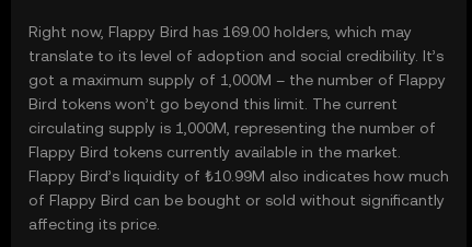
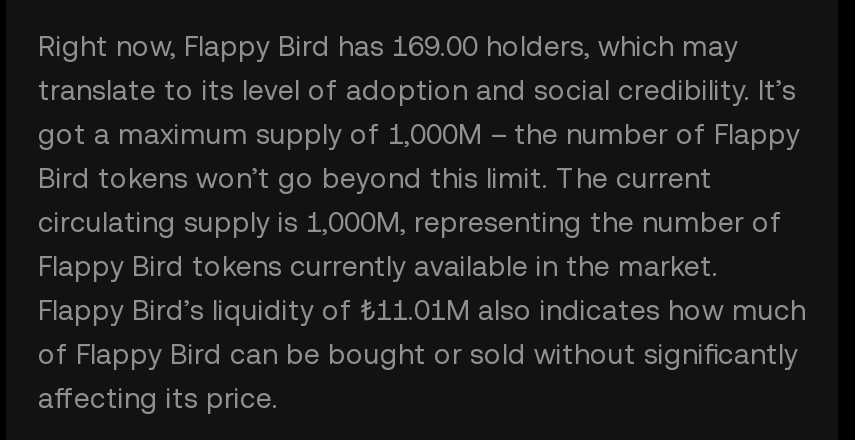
[28,167,449,185] Flappy Bird’s liquidity of ₺10.99M also indicates how much -> [38,294,806,326] Flappy Bird’s liquidity of ₺11.01M also indicates how much

